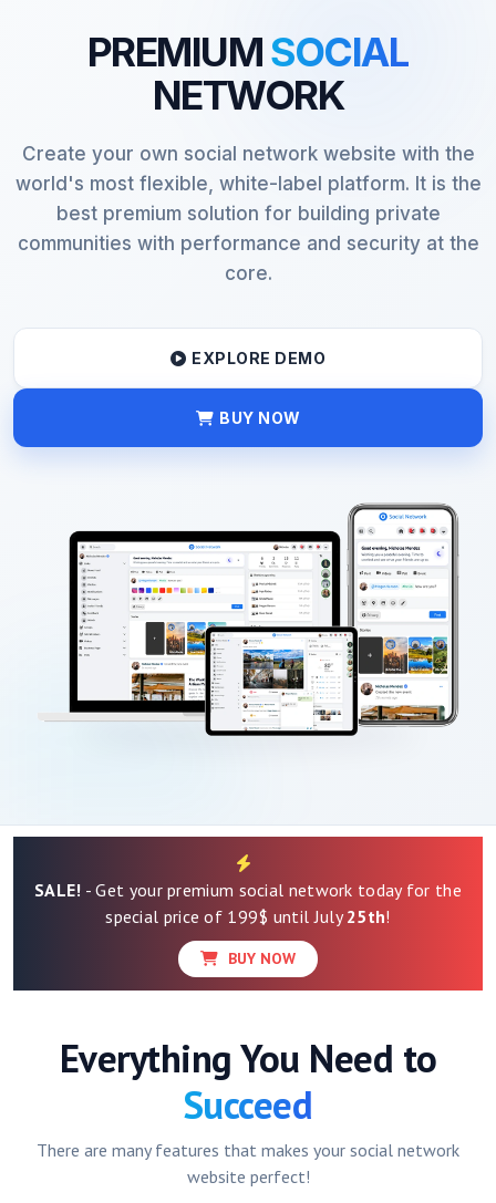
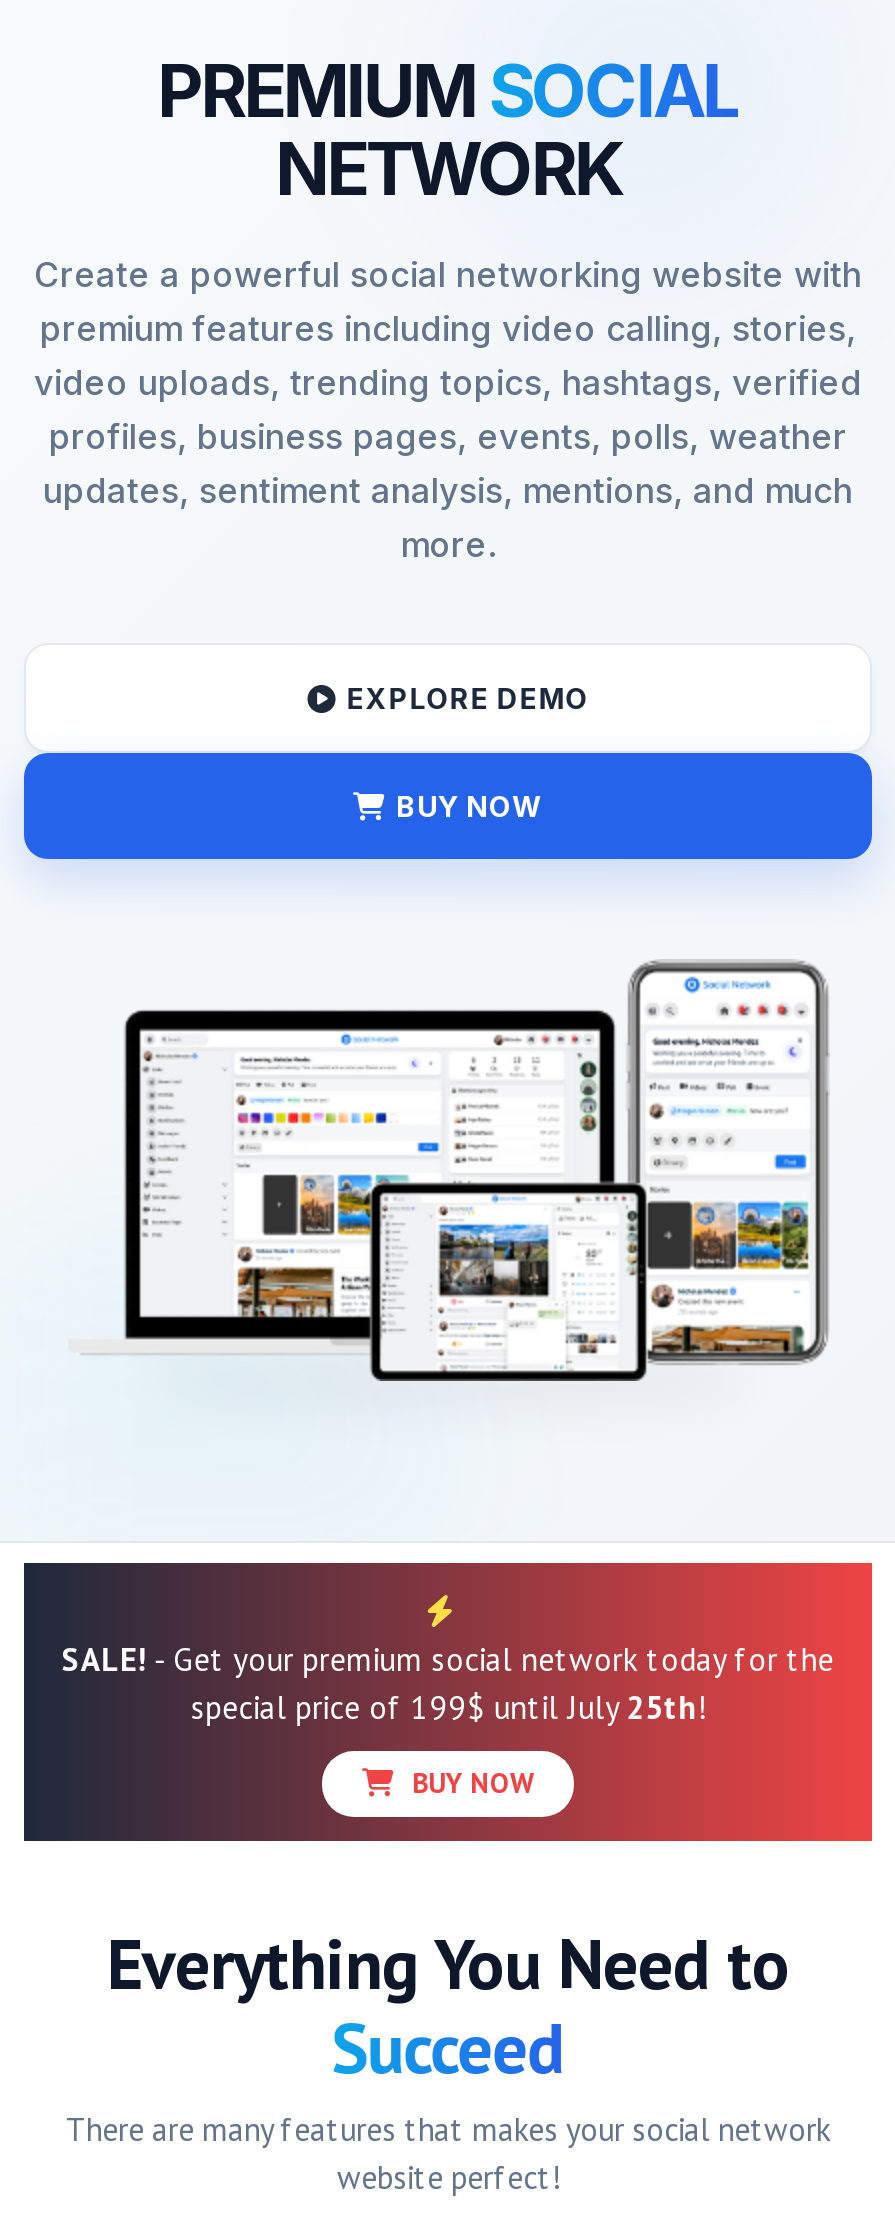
[15,143,481,284] Create your own social network website with the | world's most flexible, white-label platform. It is the | best premium solution for building private | communities with performance and security at the | core. -> [34,255,862,565] Create a powerful social networking website with | premium features including video calling, stories, | video uploads, trending topics, hashtags, verified | profiles, business pages, events, polls, weather | updates, sentiment analysis, mentions, and much | more.

